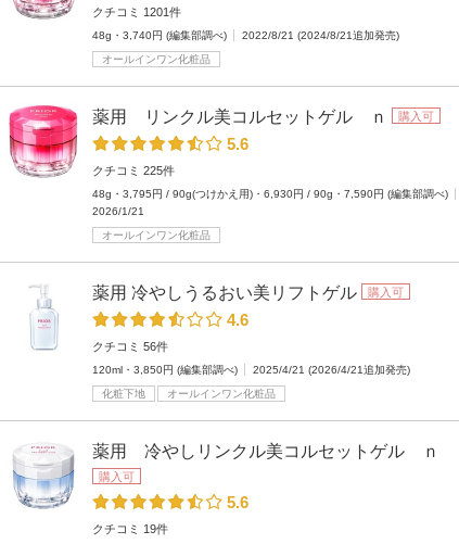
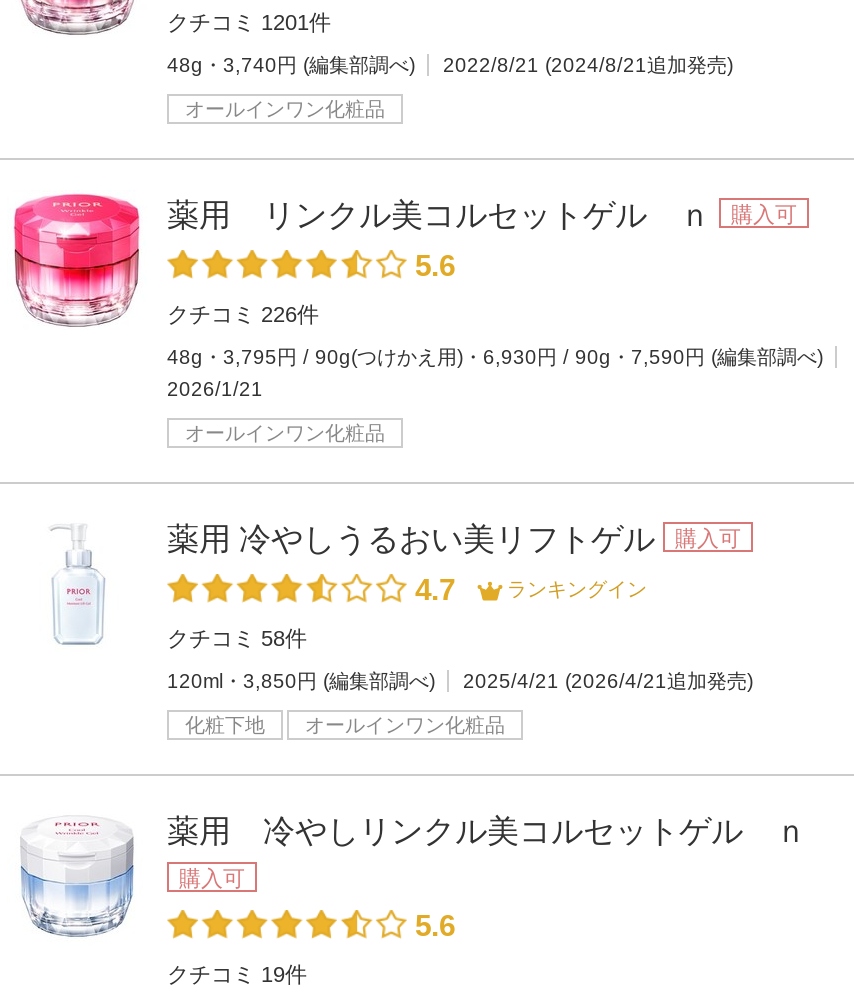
[92,164,175,177] クチコミ 225件 -> [167,302,319,326] クチコミ 226件
[227,311,248,329] 4.6 -> [415,572,647,606] 4.7 | ランキングイン
[92,340,168,353] クチコミ 56件 -> [167,626,307,650] クチコミ 58件

